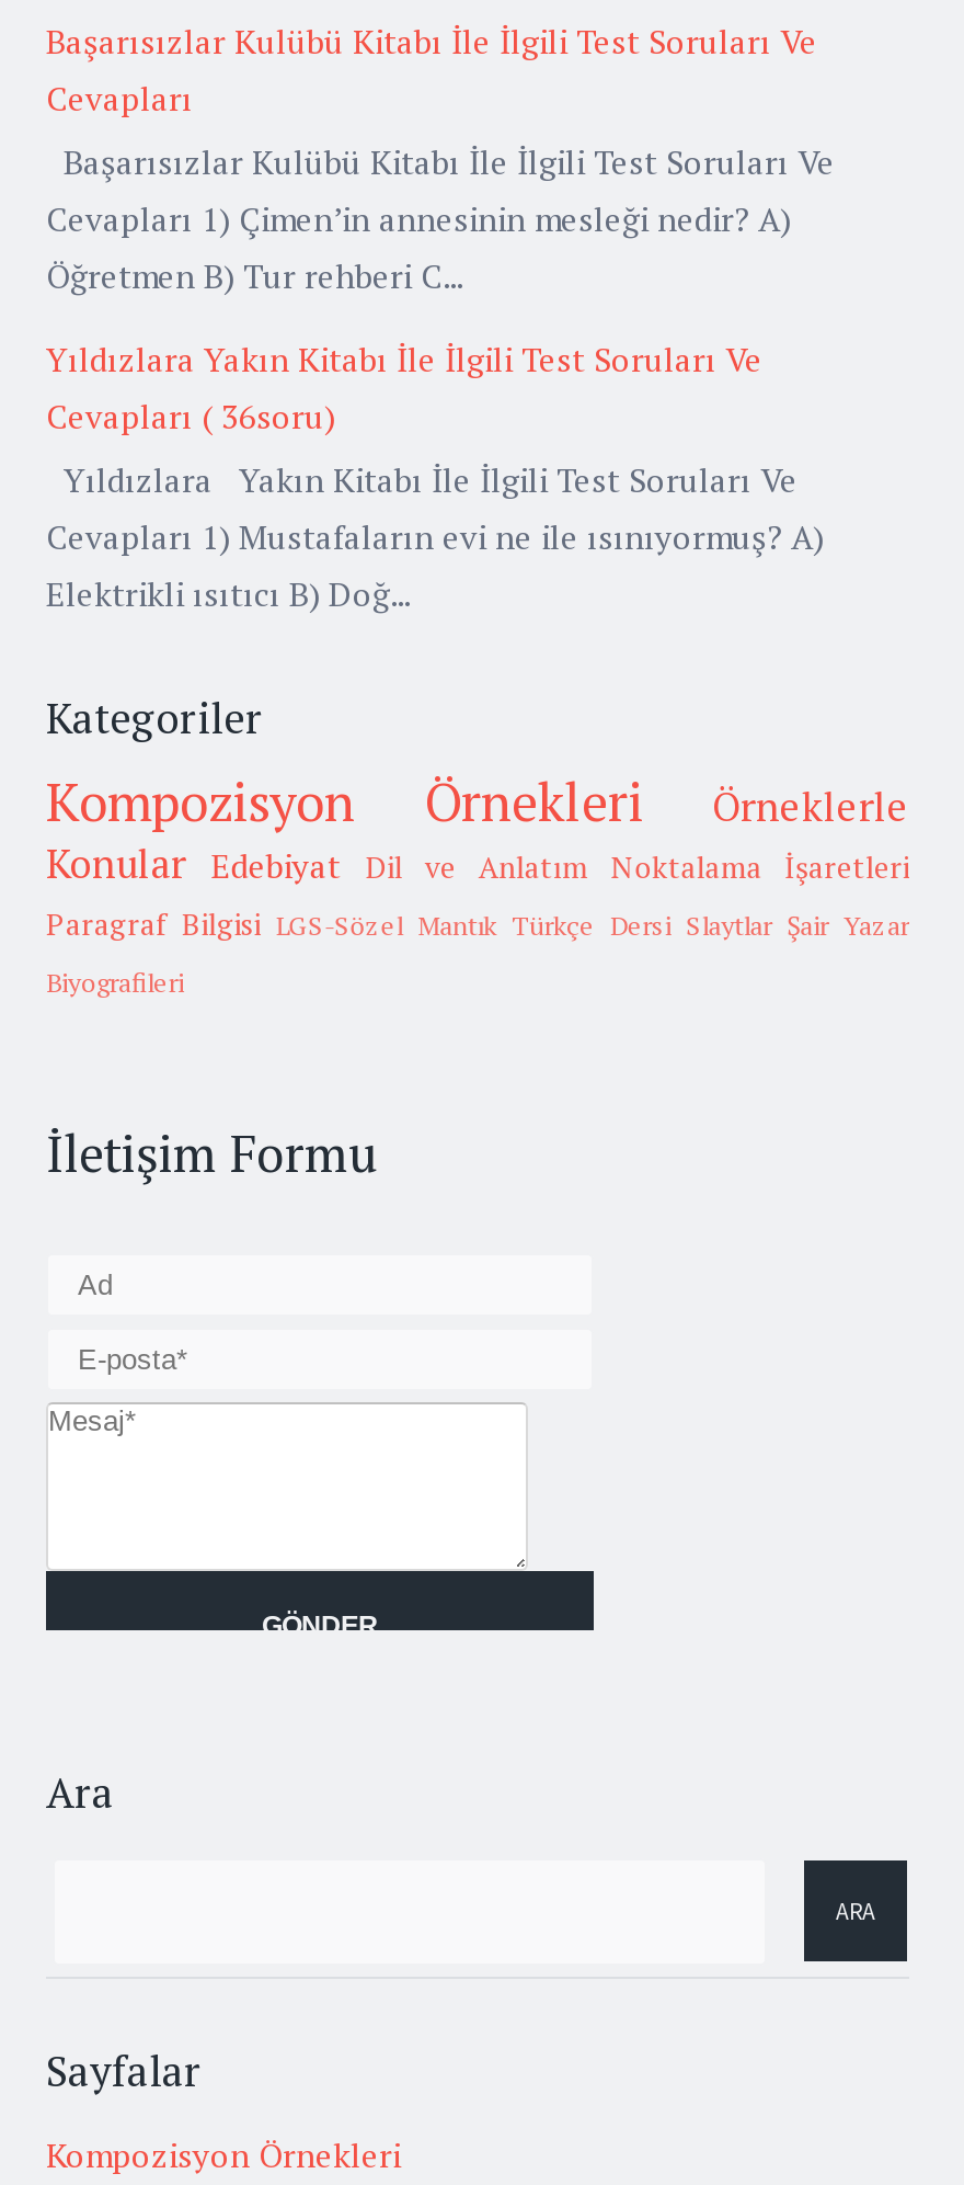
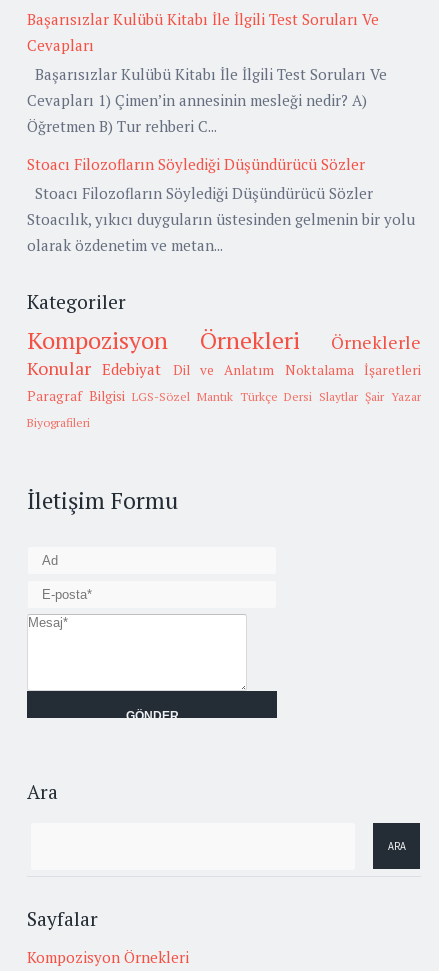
[46,336,824,615] Yıldızlara Yakın Kitabı İle İlgili Test Soruları Ve | Cevapları ( 36soru) | Yıldızlara Yakın Kitabı İle İlgili Test Soruları Ve | Cevapları 1) Mustafaların evi ne ile ısınıyormuş? A) | Elektrikli ısıtıcı B) Doğ... -> [27,154,415,255] Stoacı Filozofların Söylediği Düşündürücü Sözler | Stoacı Filozofların Söylediği Düşündürücü Sözler | Stoacılık, yıkıcı duyguların üstesinden gelmenin bir yolu | olarak özdenetim ve metan...

